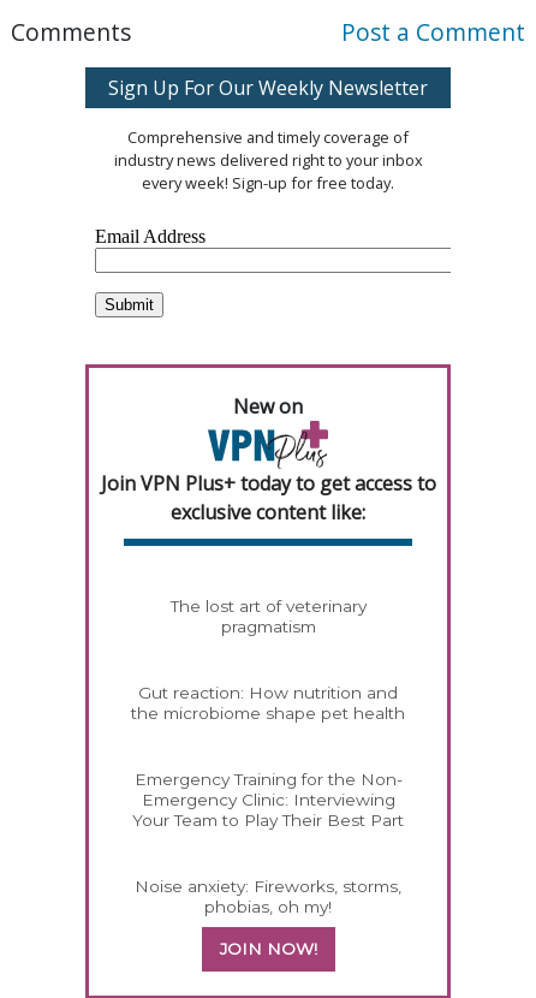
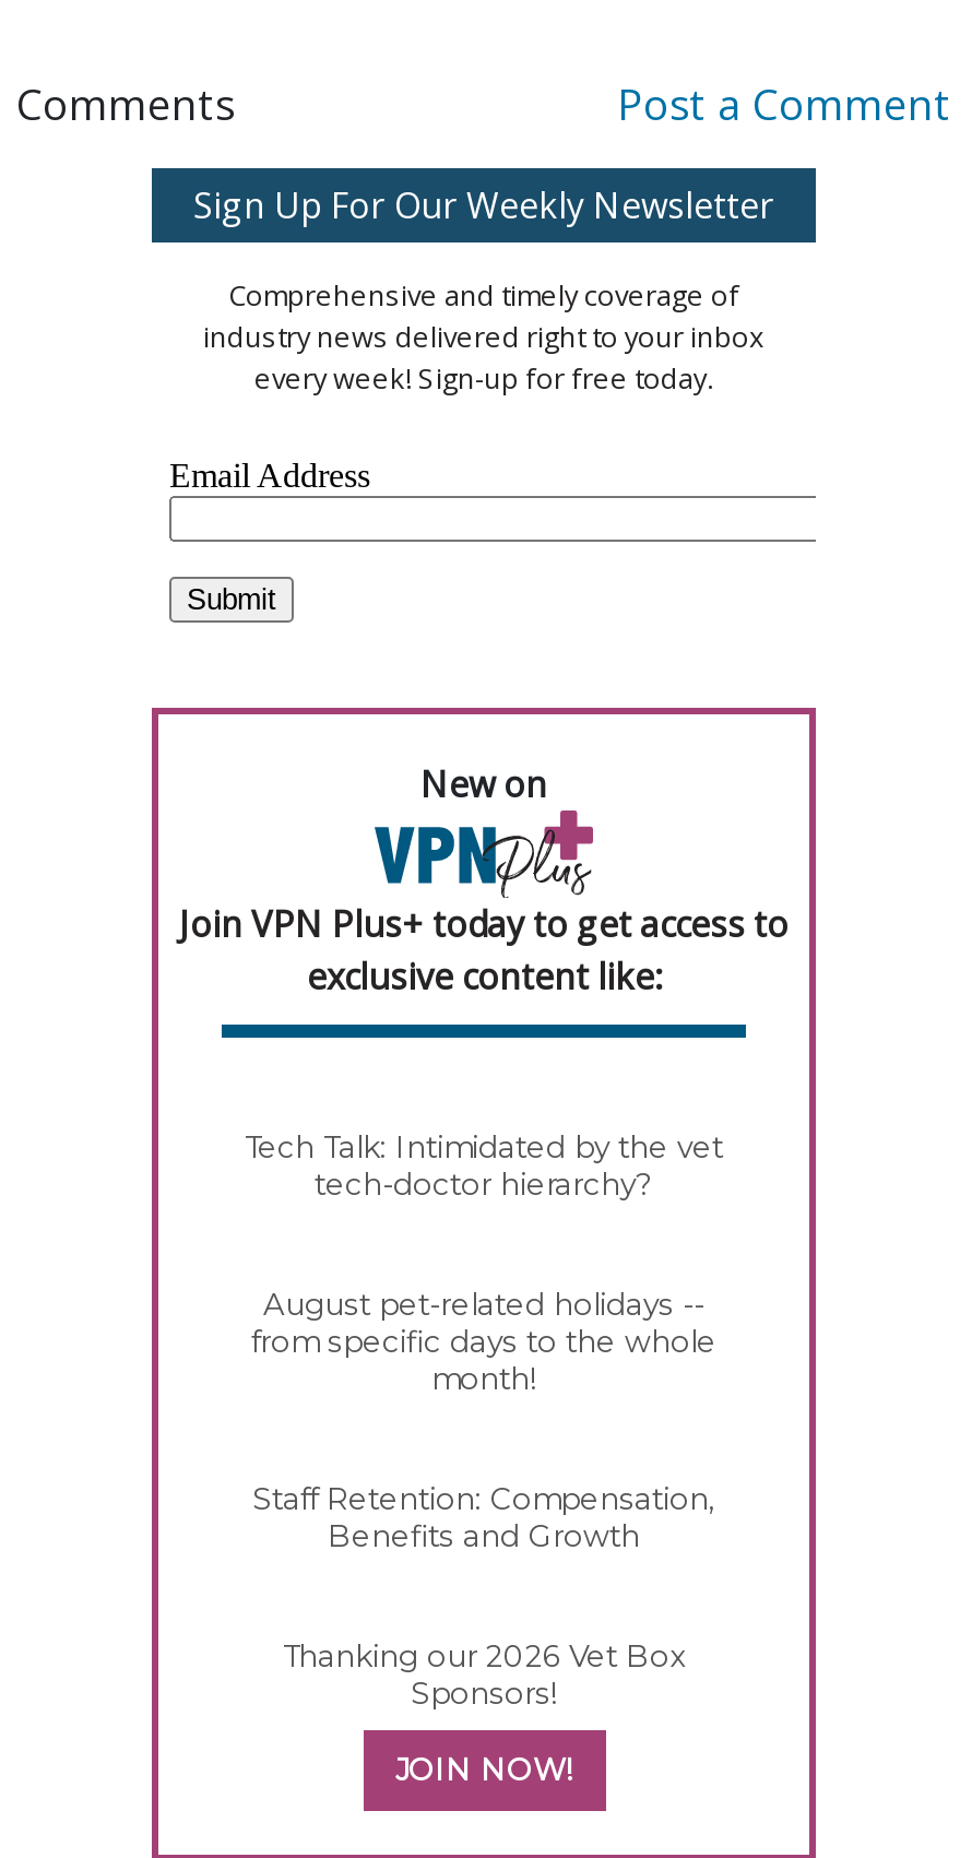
[170,596,366,636] The lost art of veterinary | pragmatism -> [245,1129,723,1201] Tech Talk: Intimidated by the vet | tech-doctor hierarchy?
[131,682,405,722] Gut reaction: How nutrition and | the microbiome shape pet health -> [251,1286,716,1395] August pet-related holidays -- | from specific days to the whole | month!
[132,769,404,829] Emergency Training for the Non- | Emergency Clinic: Interviewing | Your Team to Play Their Best Part -> [252,1480,715,1552] Staff Retention: Compensation, | Benefits and Growth
[135,876,401,916] Noise anxiety: Fireworks, storms, | phobias, oh my! -> [283,1638,685,1710] Thanking our 2026 Vet Box | Sponsors!

